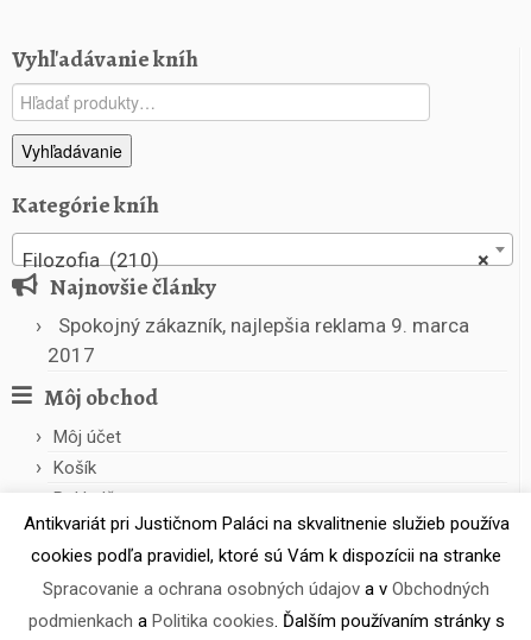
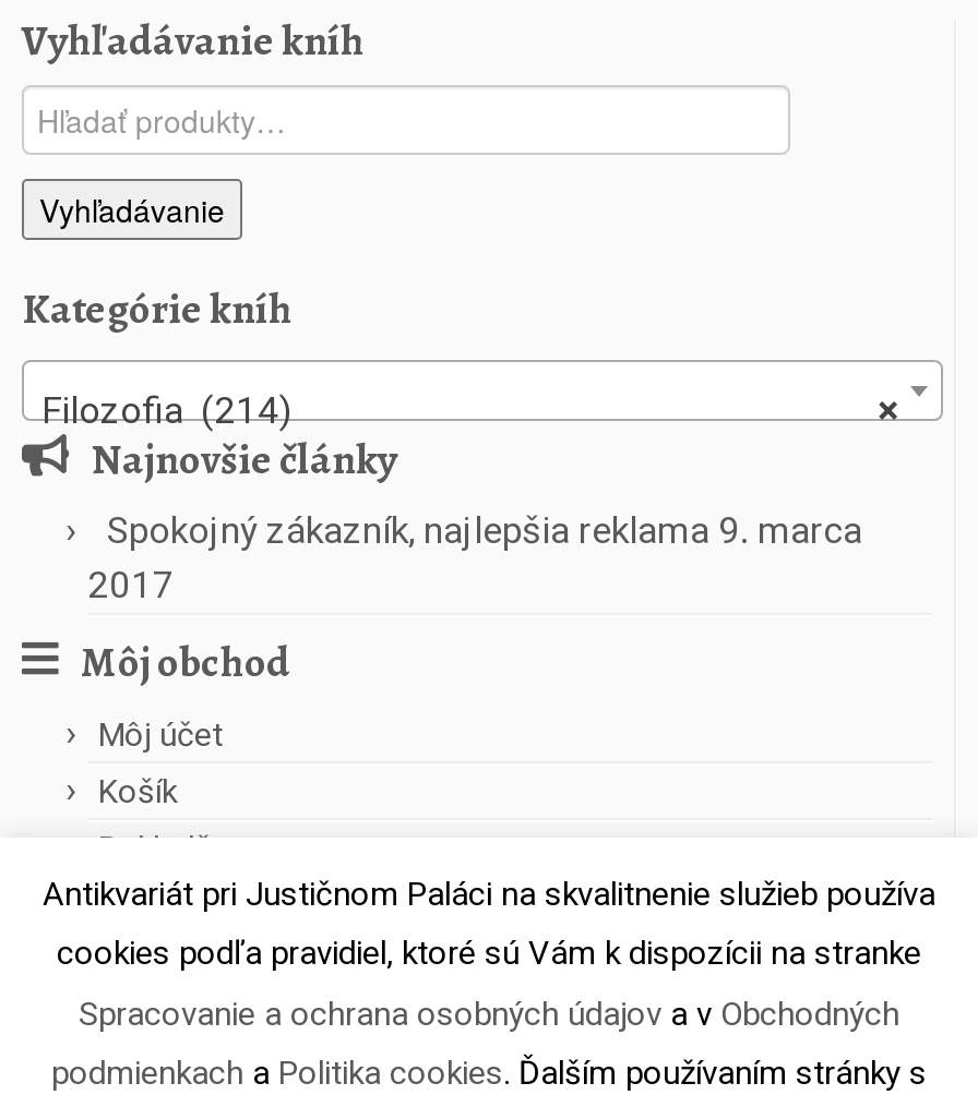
[23,248,159,272] Filozofia (210) -> [41,389,293,432] Filozofia (214)

